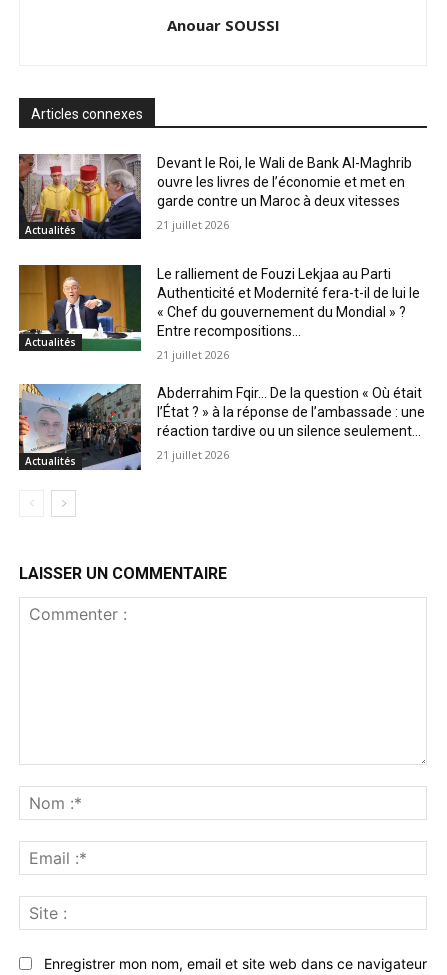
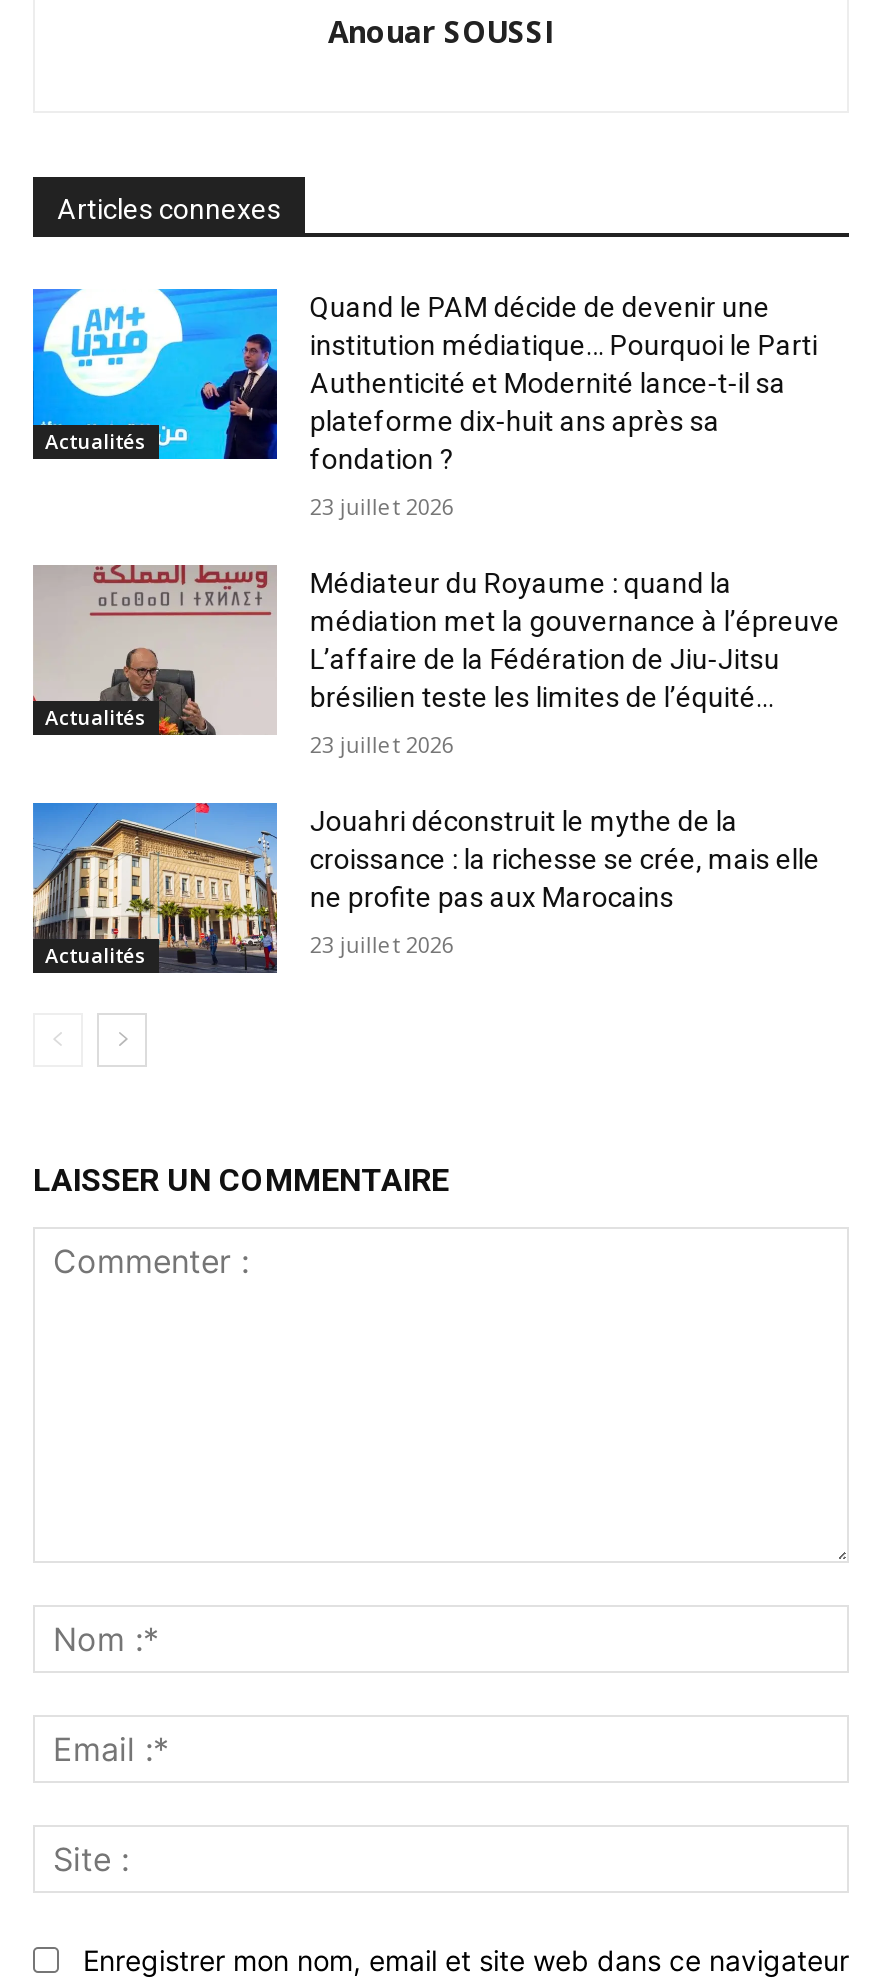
[18,153,412,240] [image] | Devant le Roi, le Wali de Bank Al-Maghrib | ouvre les livres de l’économie et met en | garde contre un Maroc à deux vitesses -> [31,287,818,474] [image] | Quand le PAM décide de devenir une | institution médiatique… Pourquoi le Parti | Authenticité et Modernité lance-t-il sa | plateforme dix-huit ans après sa | fondation ?
[157,217,229,232] 21 juillet 2026 -> [310,490,454,520] 23 juillet 2026
[19,264,420,352] [image] | Le ralliement de Fouzi Lekjaa au Parti | Authenticité et Modernité fera-t-il de lui le | « Chef du gouvernement du Mondial » ? | Entre recompositions... -> [33,563,840,737] [image] | Médiateur du Royaume : quand la | médiation met la gouvernance à l’épreuve | L’affaire de la Fédération de Jiu-Jitsu | brésilien teste les limites de l’équité...
[157,347,229,362] 21 juillet 2026 -> [310,728,454,758] 23 juillet 2026
[18,383,425,470] [image] | Abderrahim Fqir… De la question « Où était | l’État ? » à la réponse de l’ambassade : une | réaction tardive ou un silence seulement... -> [31,801,820,973] [image] | Jouahri déconstruit le mythe de la | croissance : la richesse se crée, mais elle | ne profite pas aux Marocains
[157,447,229,462] 21 juillet 2026 -> [310,928,454,958] 23 juillet 2026

